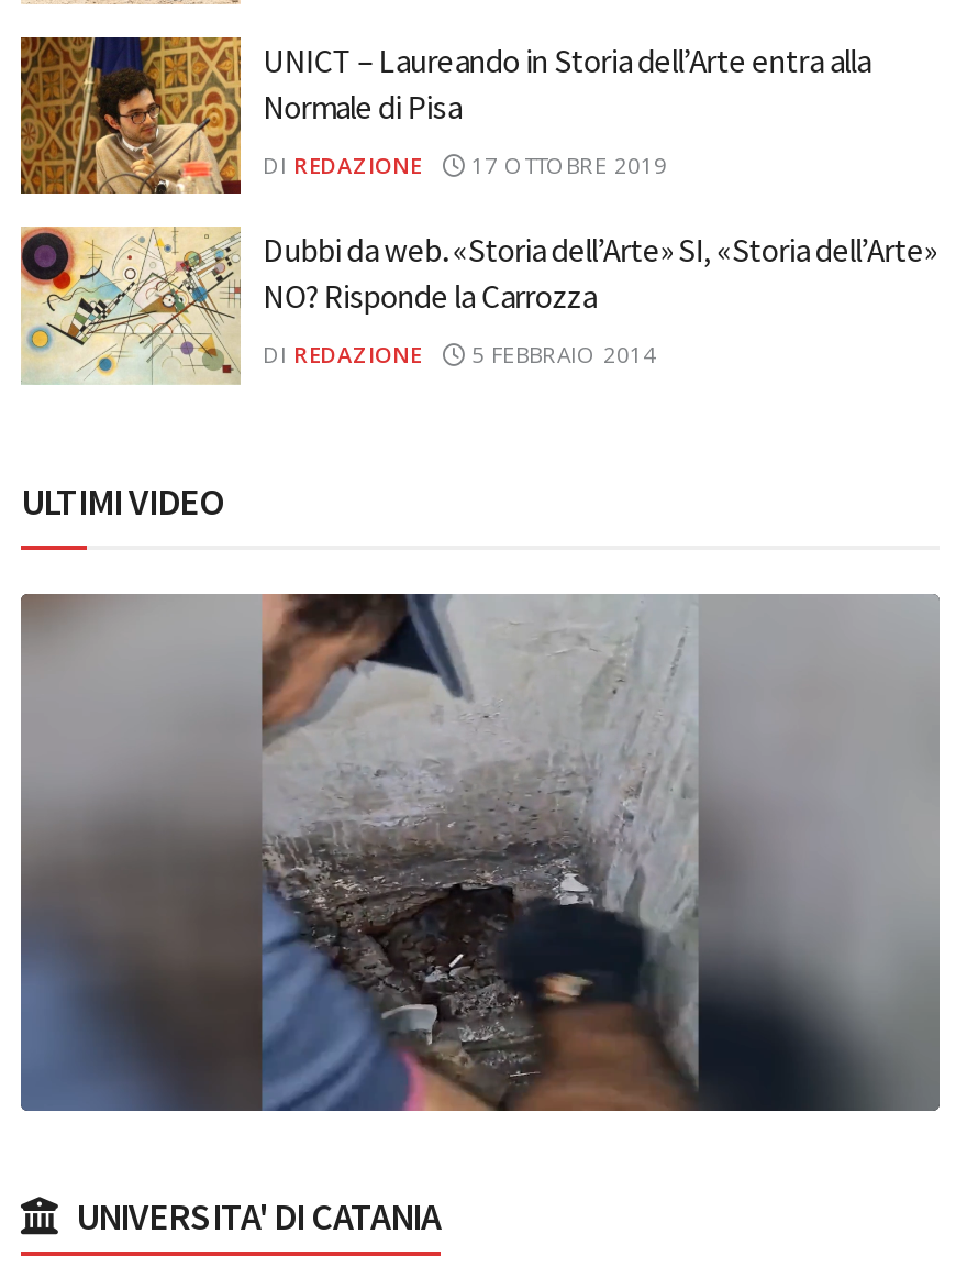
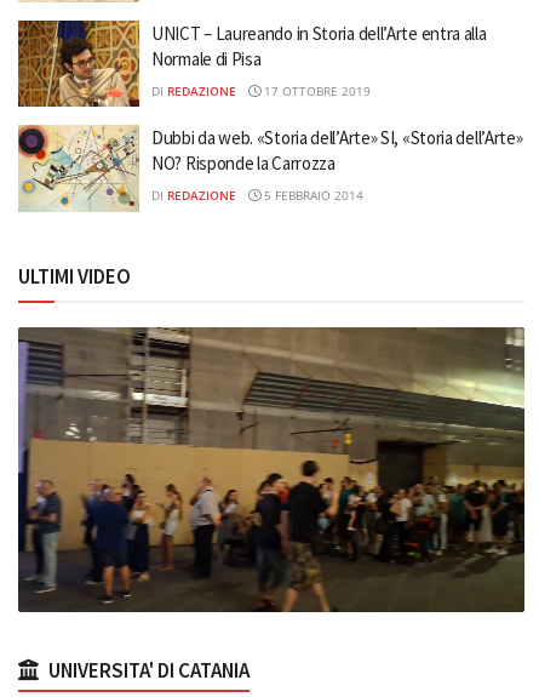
[19,592,940,1113] [image] -> [17,327,524,613] [image]

